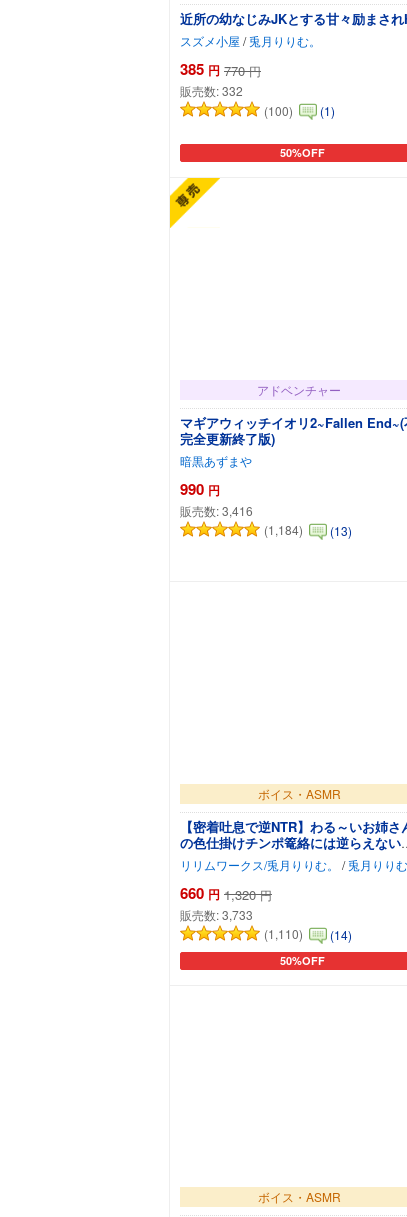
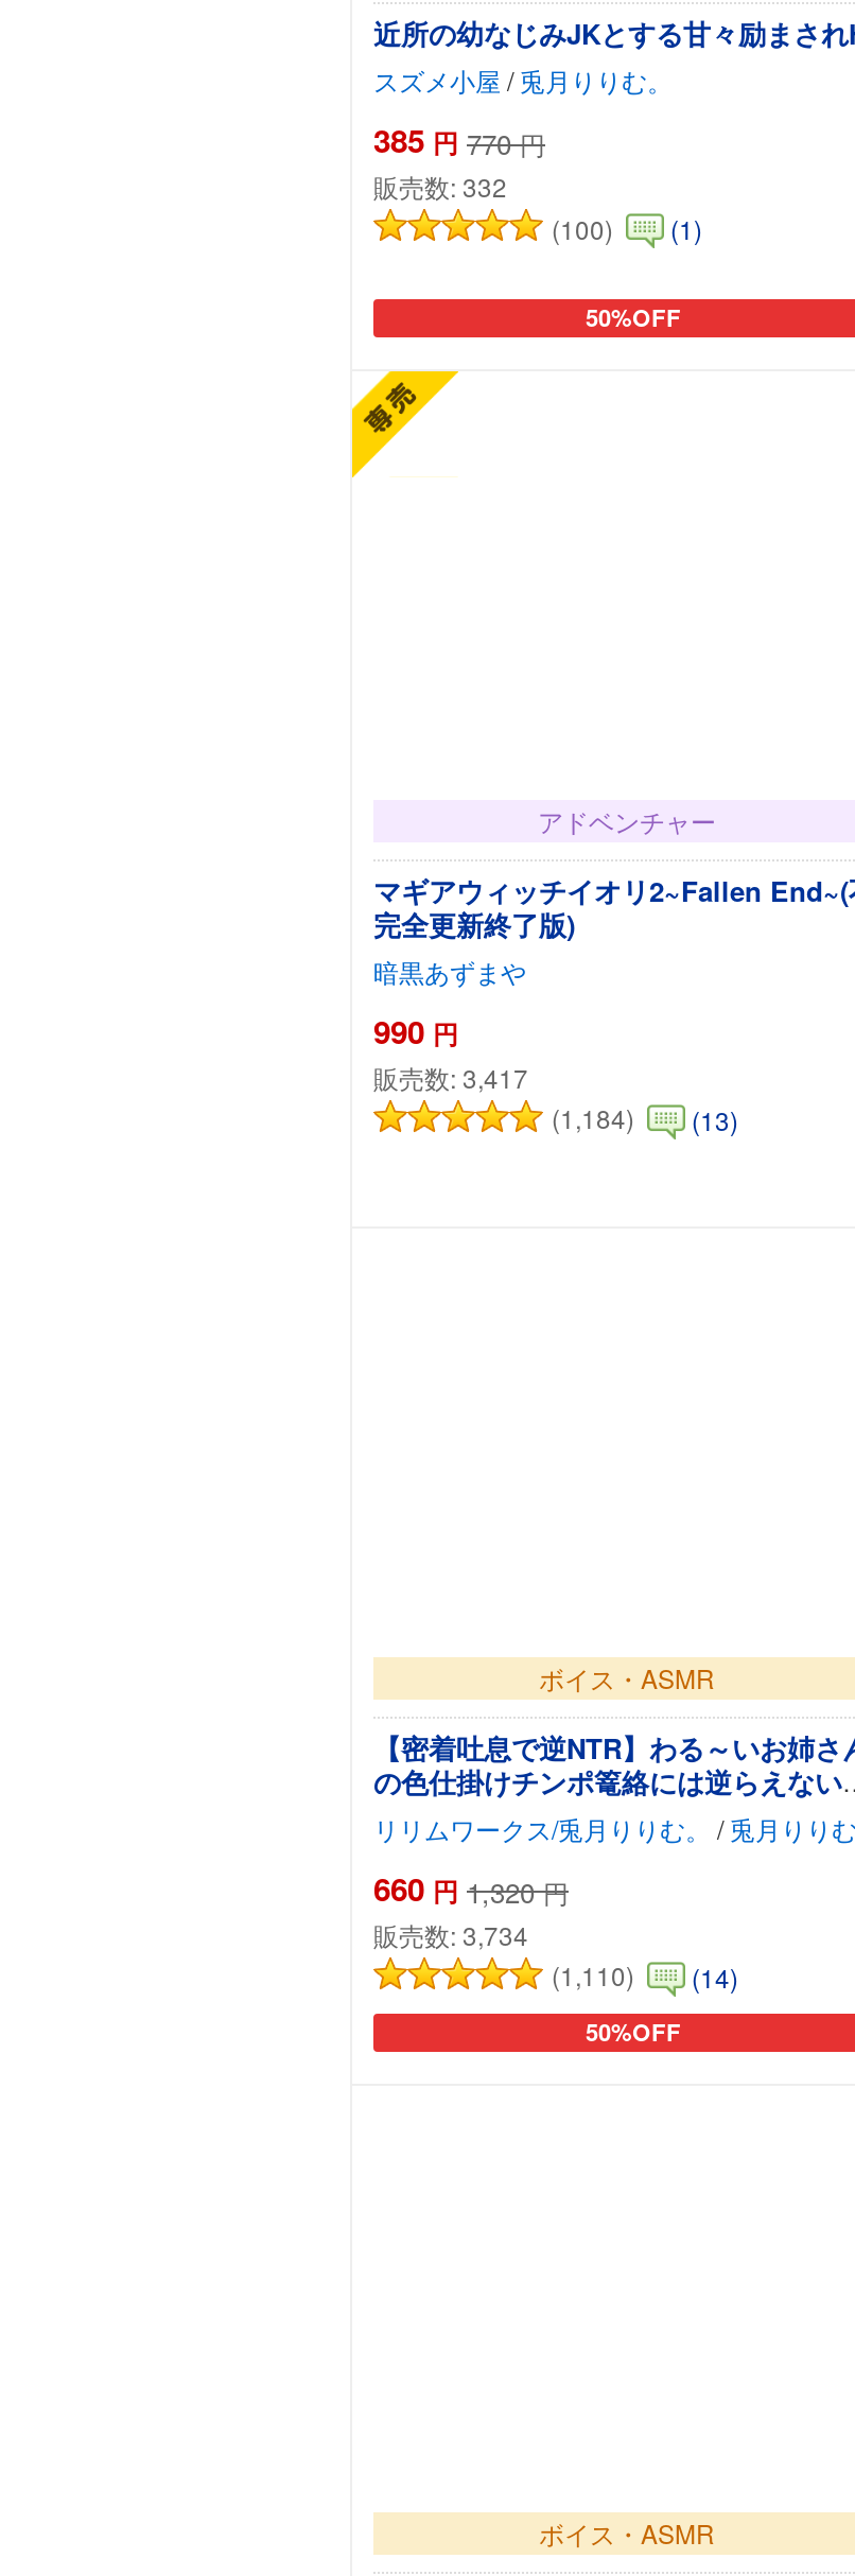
[180,502,253,519] 販売数: 3,416 -> [373,1059,528,1095] 販売数: 3,417
[180,906,253,923] 販売数: 3,733 -> [373,1915,528,1951] 販売数: 3,734

